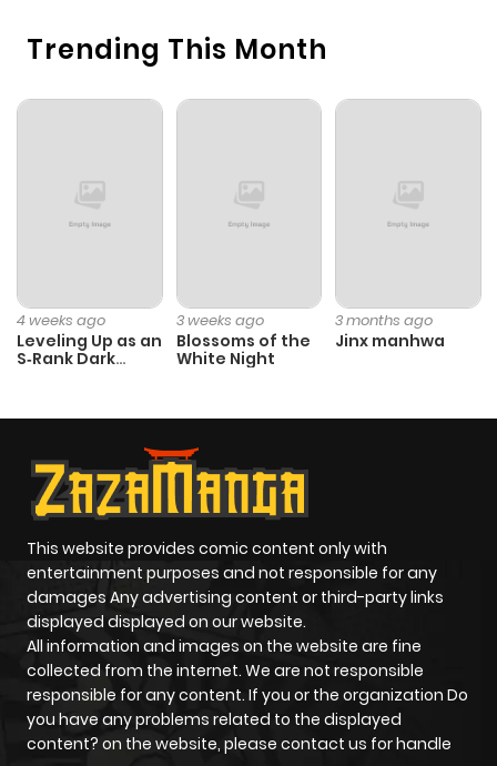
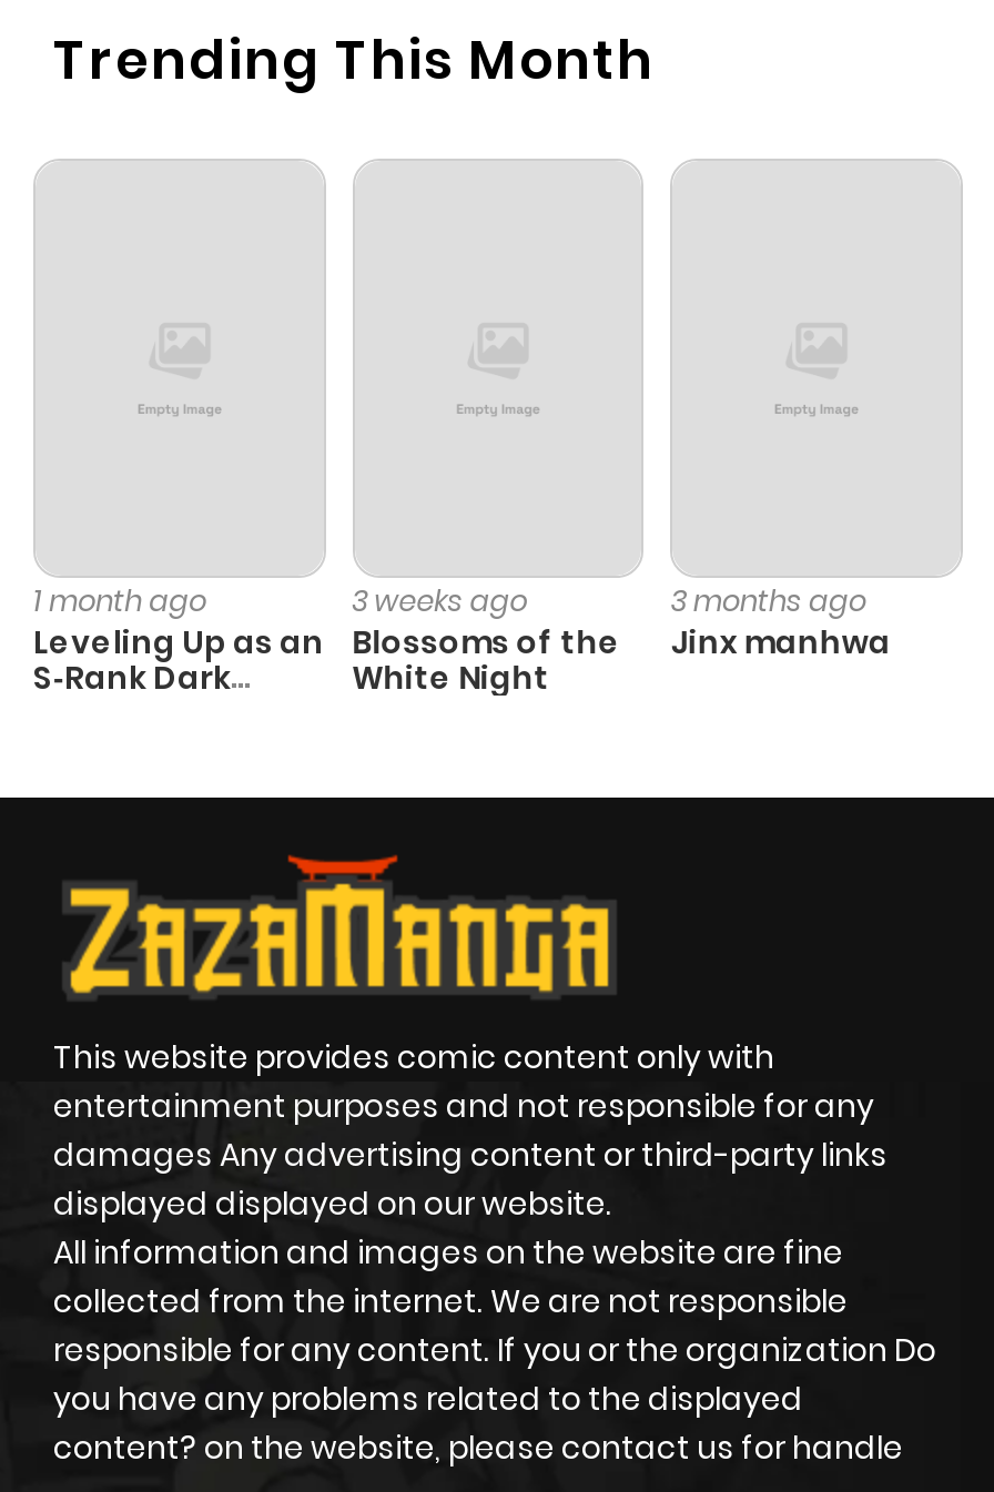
[17,309,105,330] 4 weeks ago -> [33,579,206,621] 1 month ago

